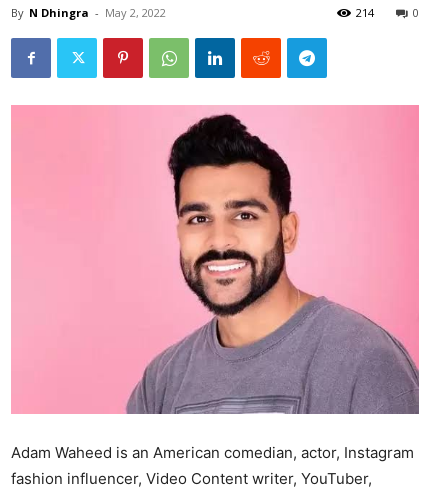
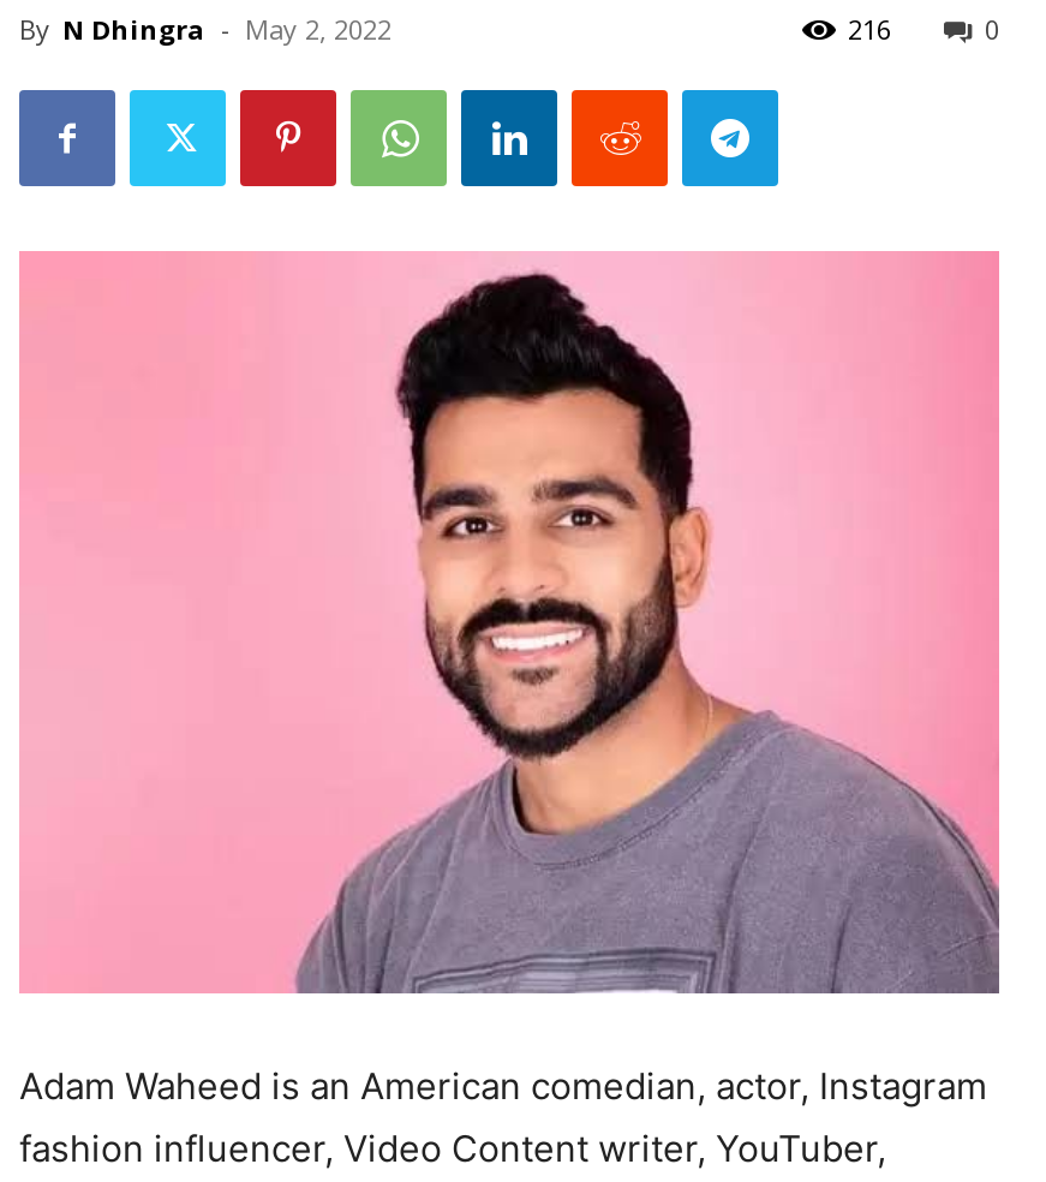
[356,5,374,20] 214 -> [848,11,891,47] 216

